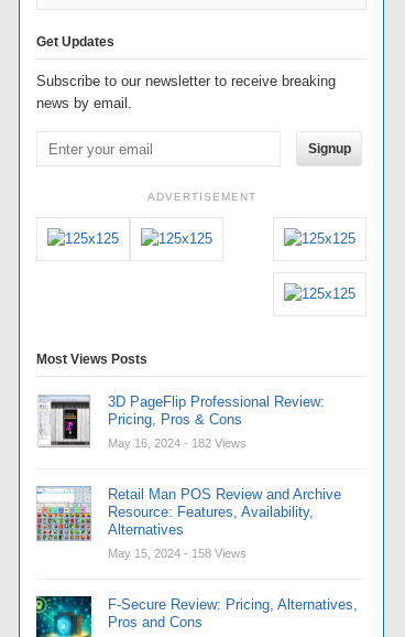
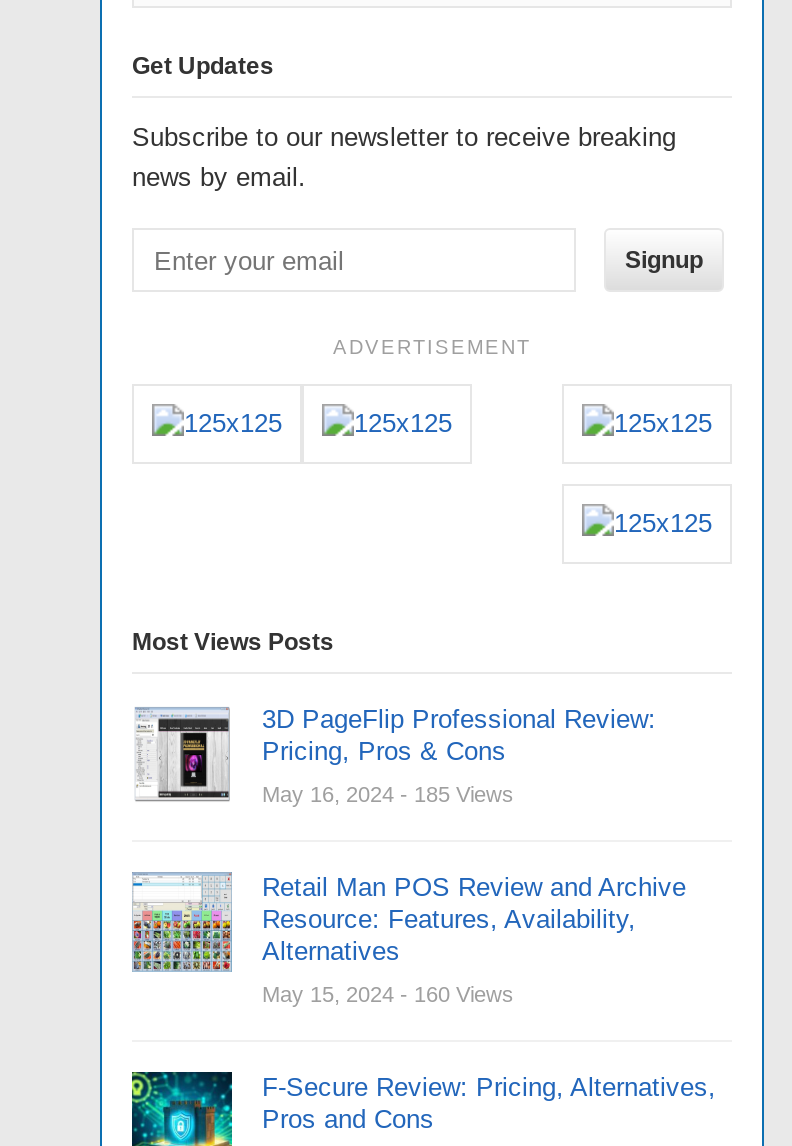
[108,437,247,450] May 16, 2024 - 182 Views -> [262,782,514,806] May 16, 2024 - 185 Views
[108,547,247,560] May 15, 2024 - 158 Views -> [262,982,514,1006] May 15, 2024 - 160 Views

